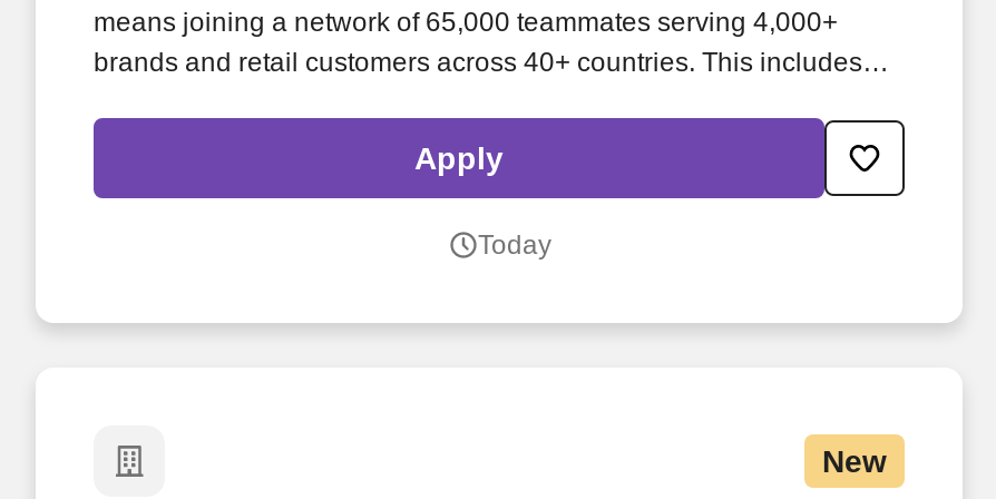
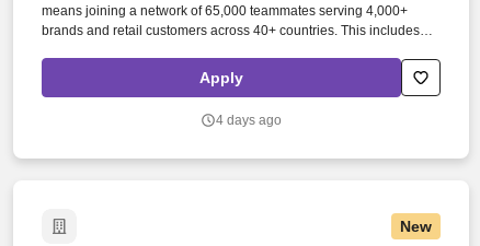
[478,229,551,261] Today -> [216,113,282,128] 4 days ago

